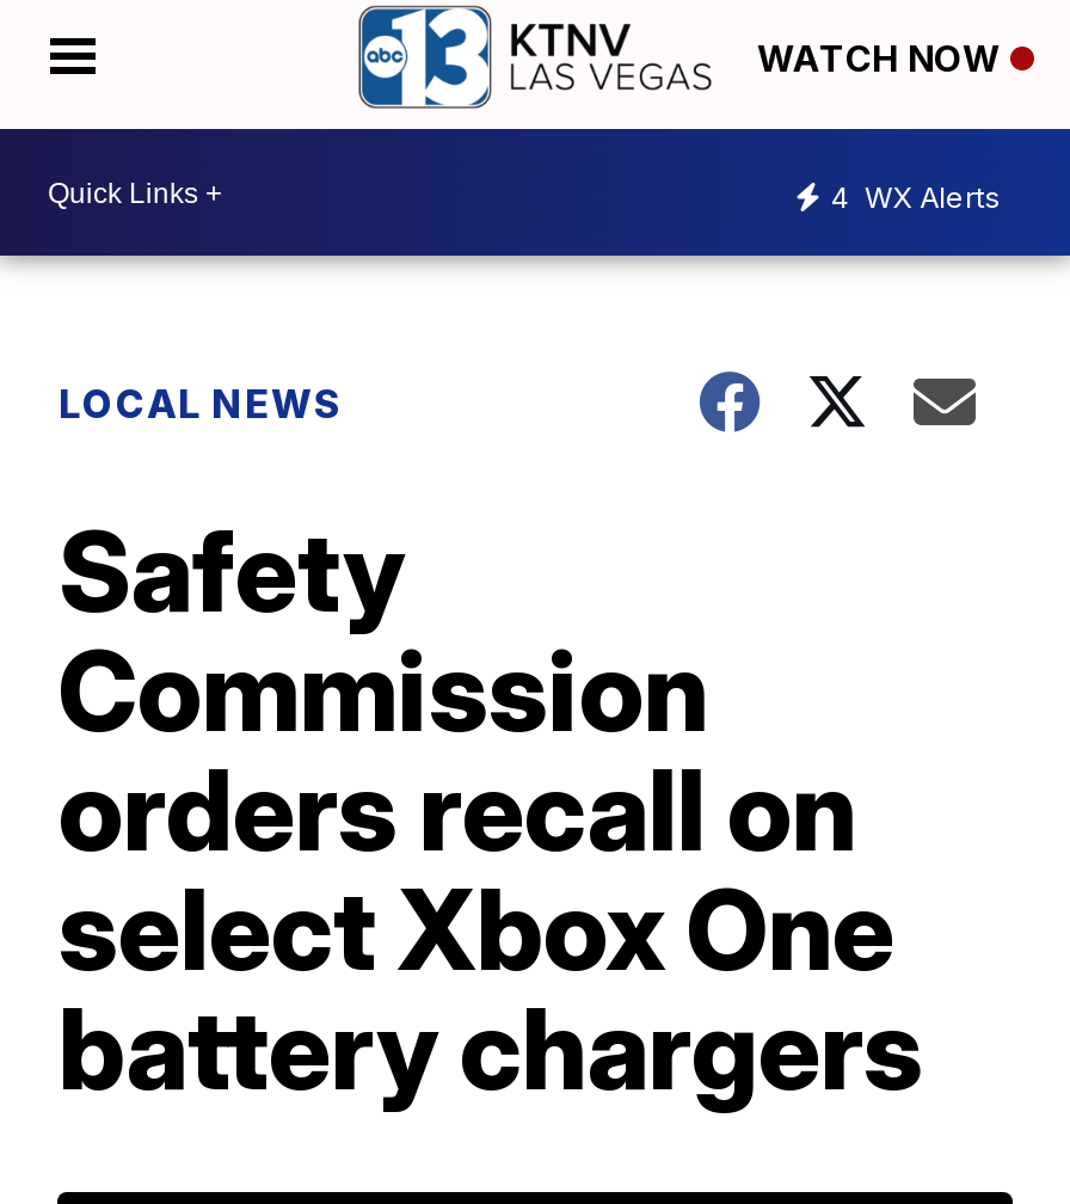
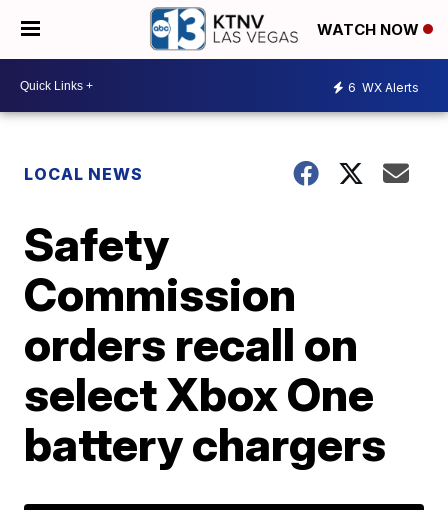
[831,178,1001,214] 4 WX Alerts -> [348,79,419,94] 6 WX Alerts

